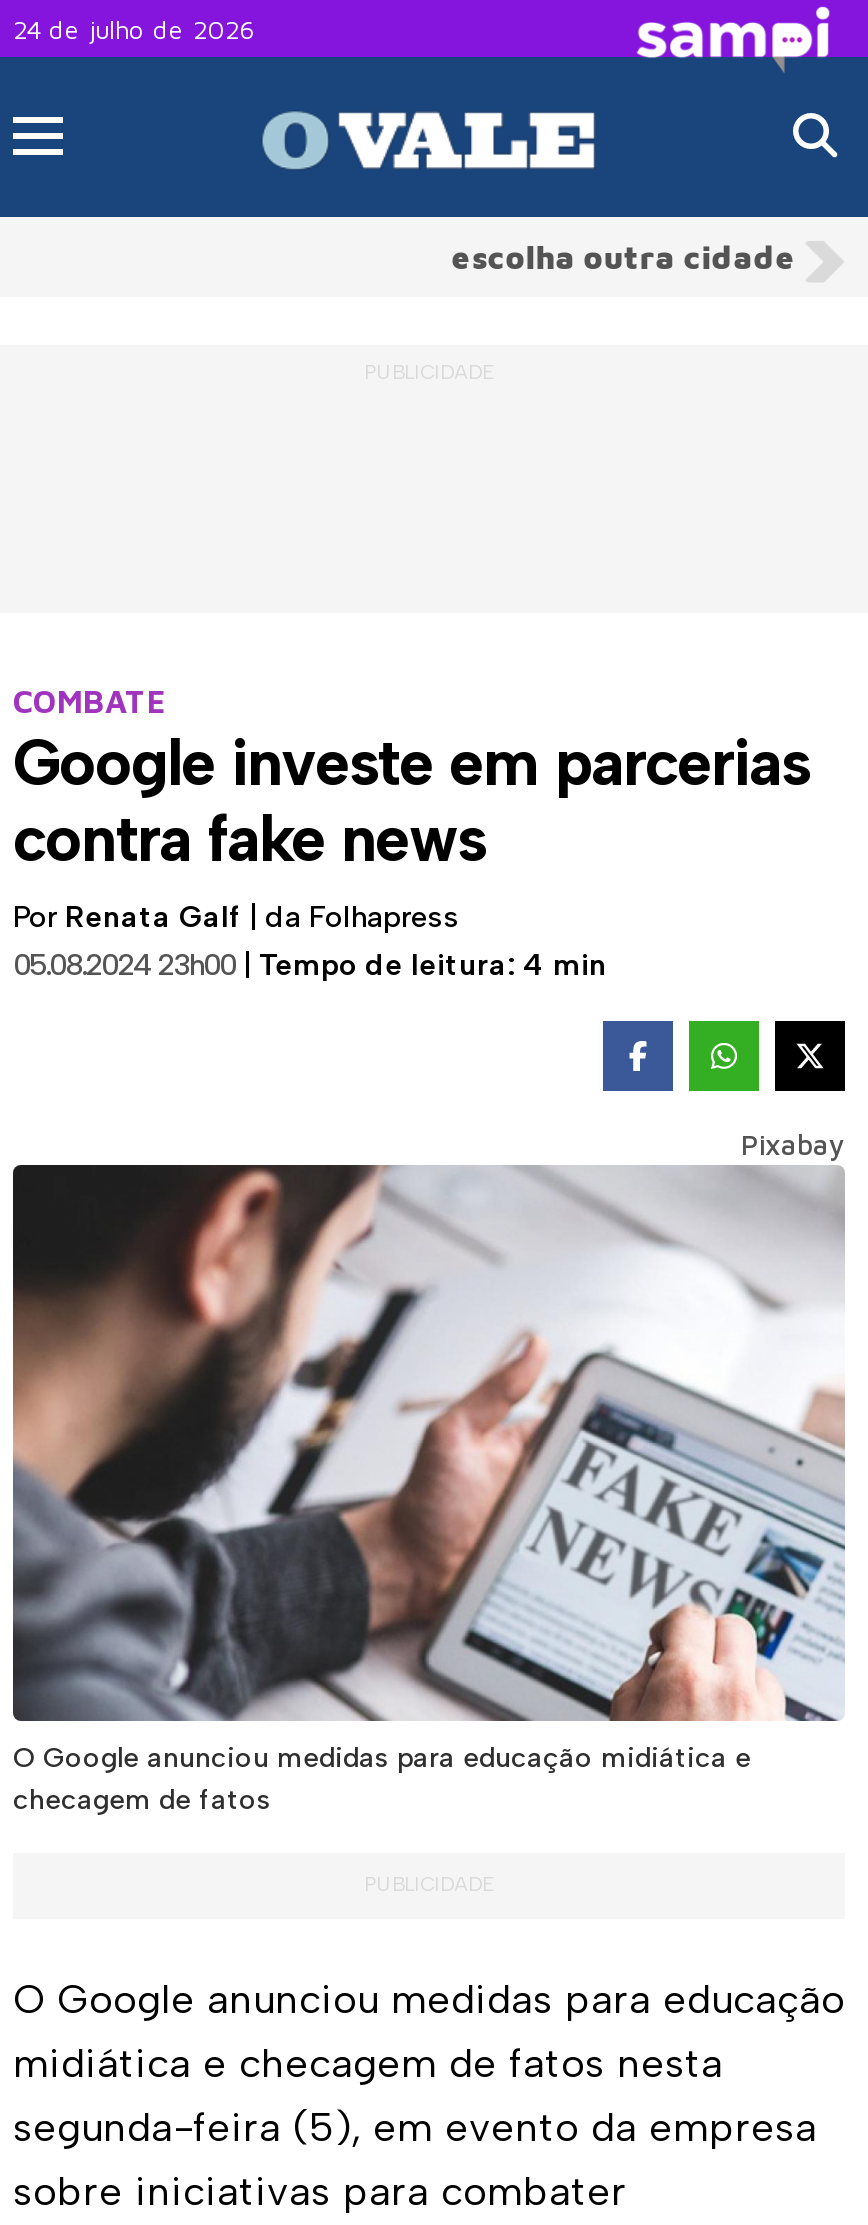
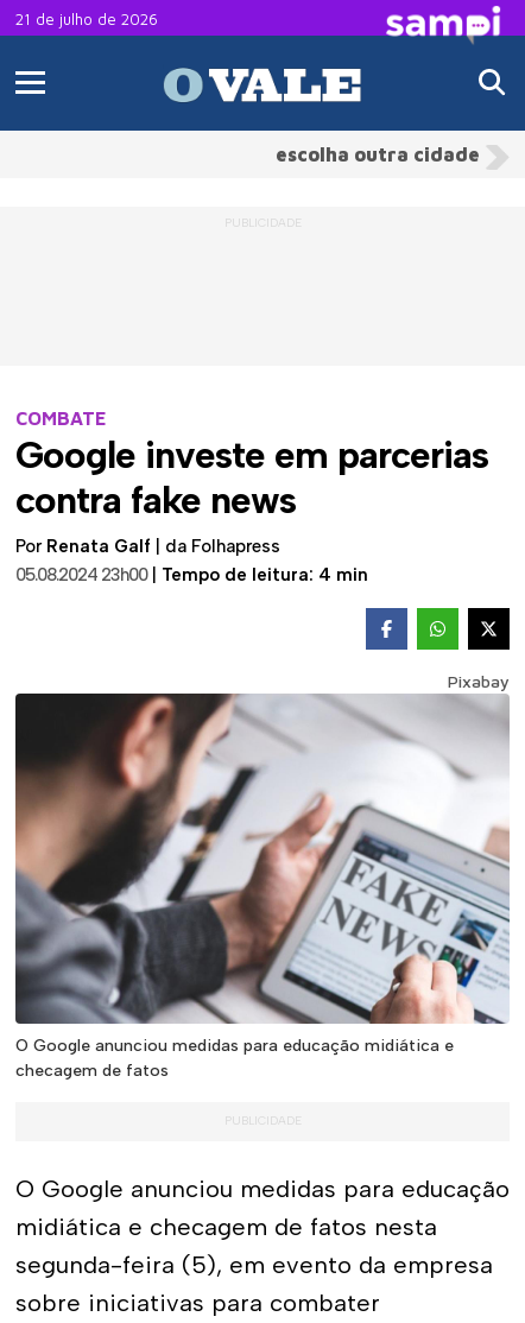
[13,13,255,45] 24 de julho de 2026 -> [15,10,158,29] 21 de julho de 2026

